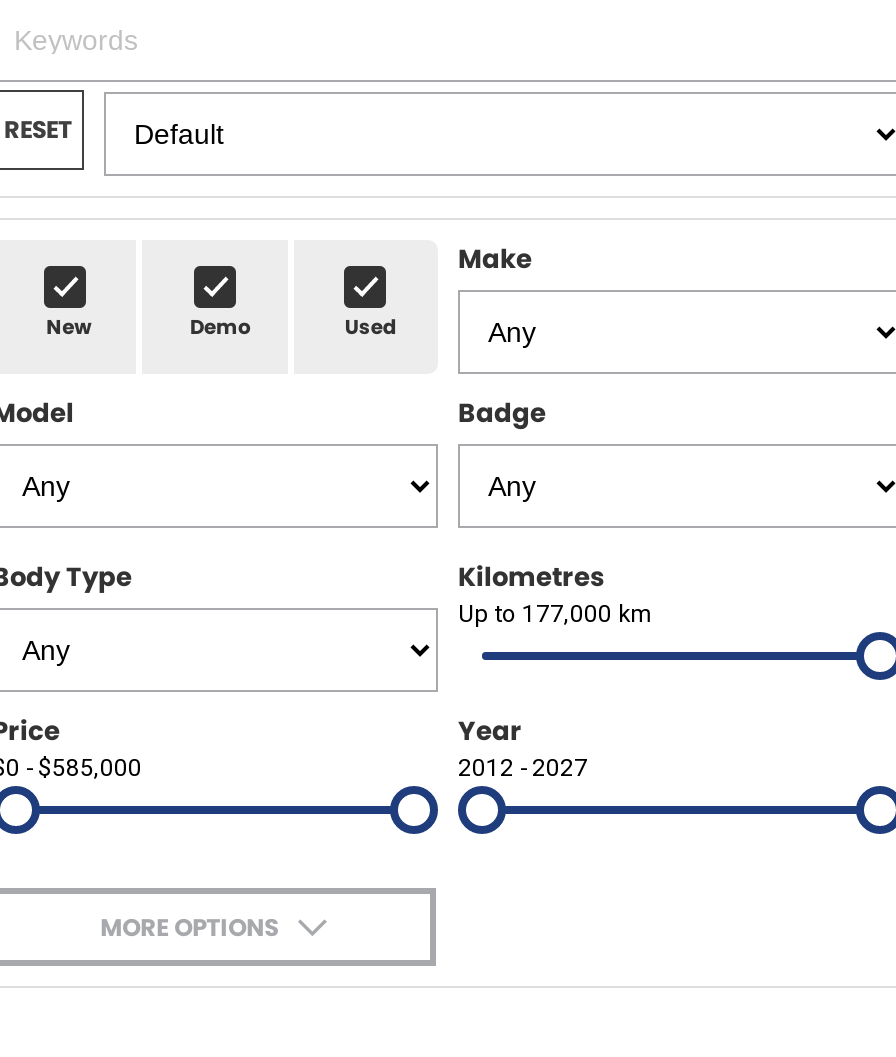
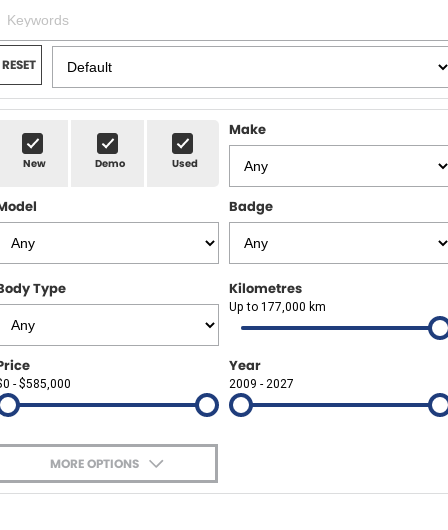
[458,752,588,782] 2012 - 2027 -> [229,376,294,391] 2009 - 2027

